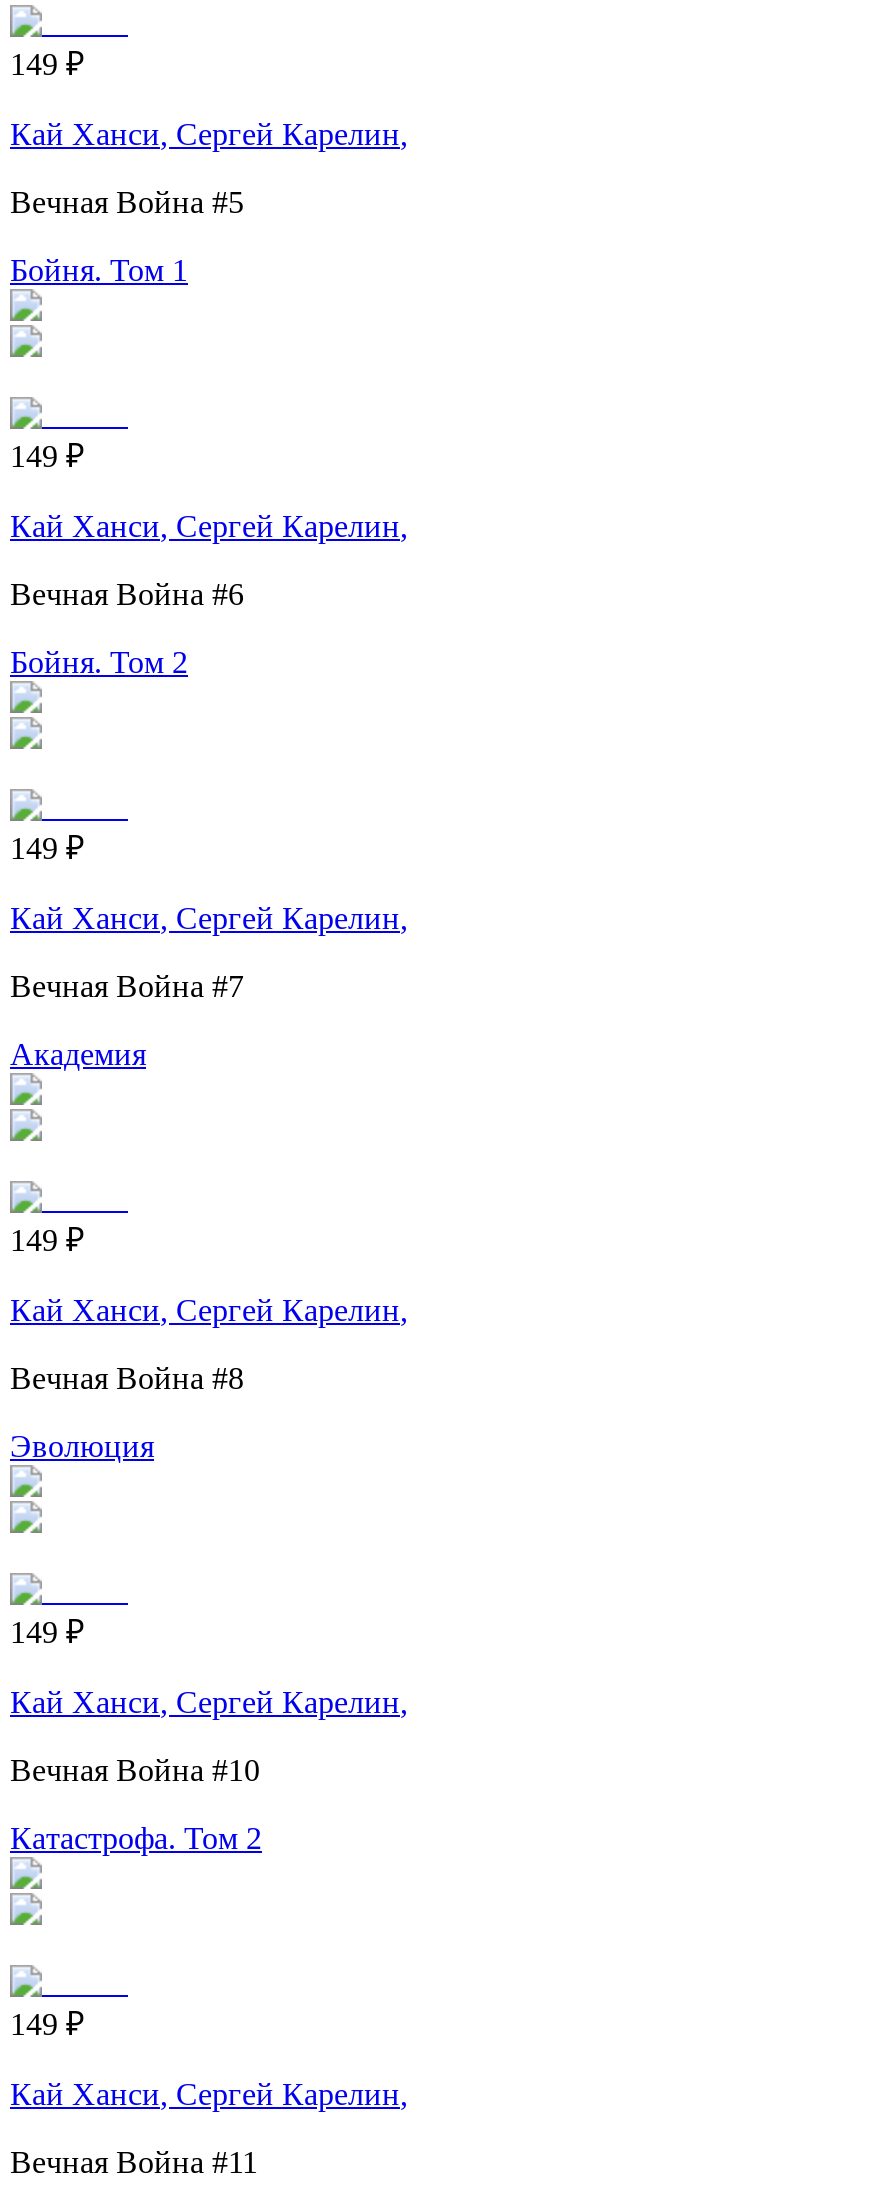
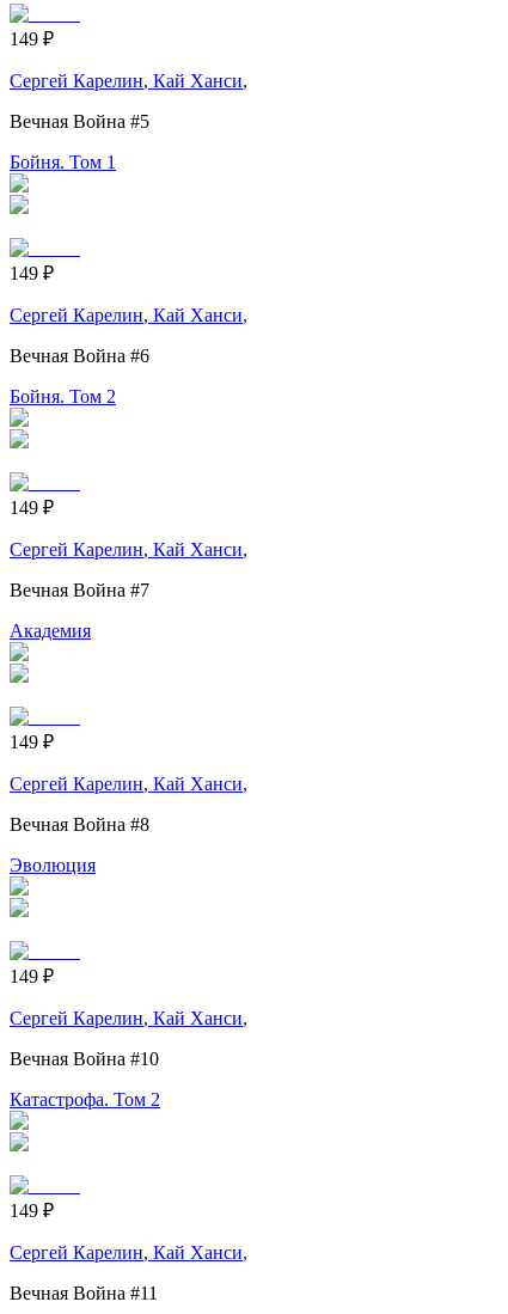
[10,116,408,150] Кай Ханси, Сергей Карелин, -> [10,70,247,90] Сергей Карелин, Кай Ханси,
[10,508,408,542] Кай Ханси, Сергей Карелин, -> [10,304,247,325] Сергей Карелин, Кай Ханси,
[10,900,408,934] Кай Ханси, Сергей Карелин, -> [10,539,247,559] Сергей Карелин, Кай Ханси,
[10,1292,408,1326] Кай Ханси, Сергей Карелин, -> [10,773,247,793] Сергей Карелин, Кай Ханси,
[10,1684,408,1718] Кай Ханси, Сергей Карелин, -> [10,1007,247,1028] Сергей Карелин, Кай Ханси,
[10,2076,408,2110] Кай Ханси, Сергей Карелин, -> [10,1242,247,1262] Сергей Карелин, Кай Ханси,

